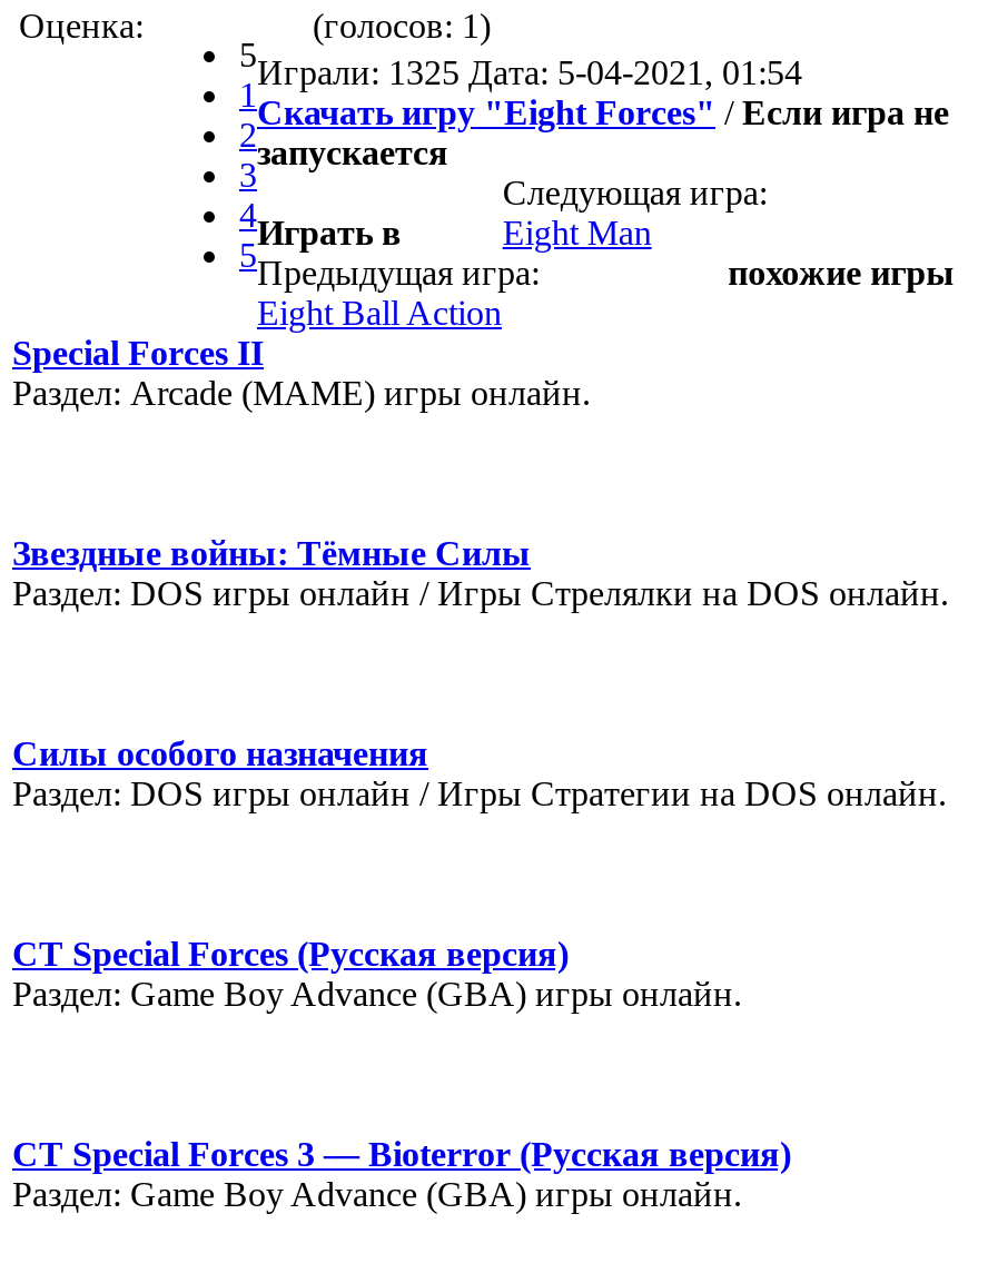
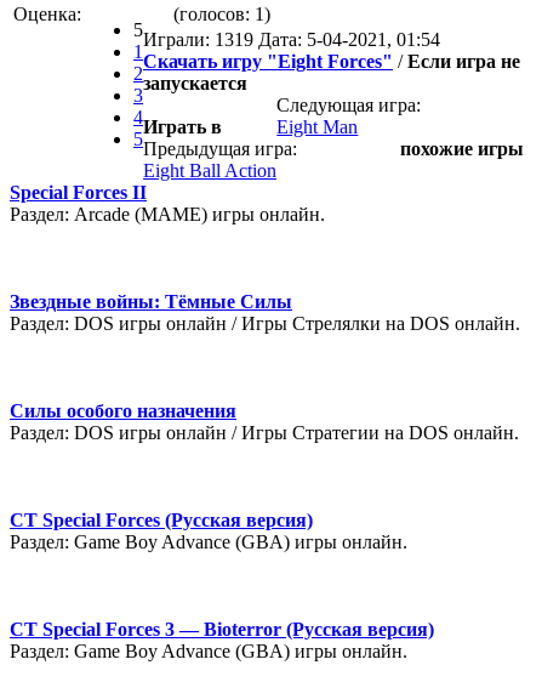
[239,35,802,91] 5 Играли: 1325 Дата: 5-04-2021, 01:54 -> [133,19,440,50] 5 Играли: 1319 Дата: 5-04-2021, 01:54

